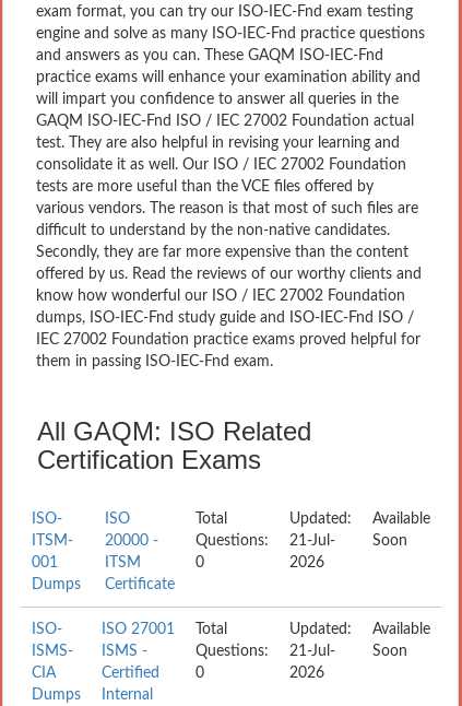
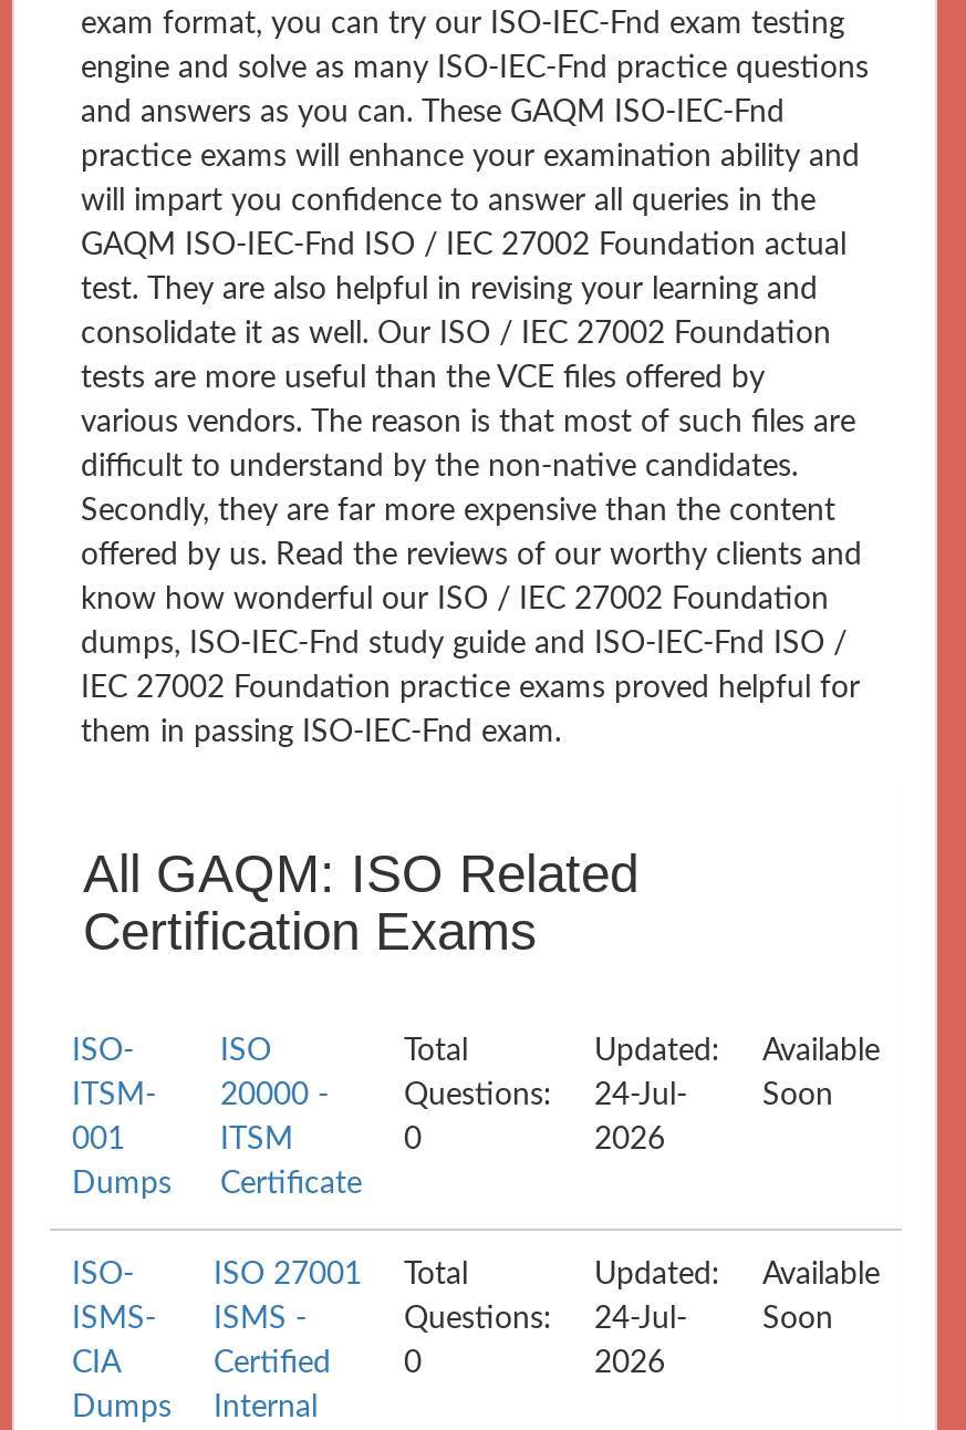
[196,533,335,549] Questions: 21-Jul- -> [404,1080,687,1111] Questions: 24-Jul-
[196,644,335,659] Questions: 21-Jul- -> [404,1304,687,1335] Questions: 24-Jul-

